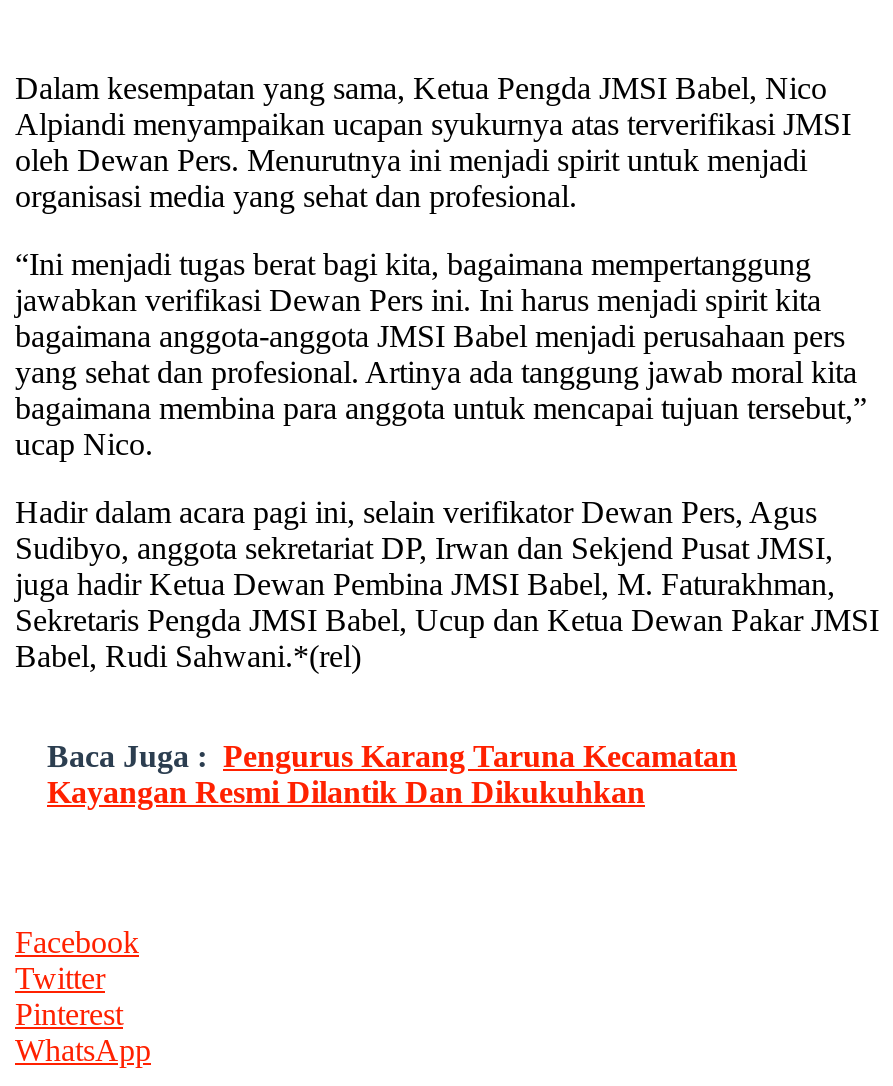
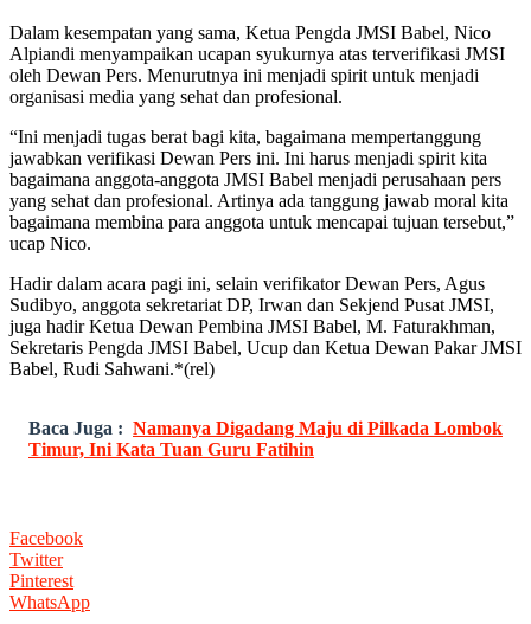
[47,739,737,809] Baca Juga : Pengurus Karang Taruna Kecamatan | Kayangan Resmi Dilantik Dan Dikukuhkan -> [28,418,503,459] Baca Juga : Namanya Digadang Maju di Pilkada Lombok | Timur, Ini Kata Tuan Guru Fatihin

